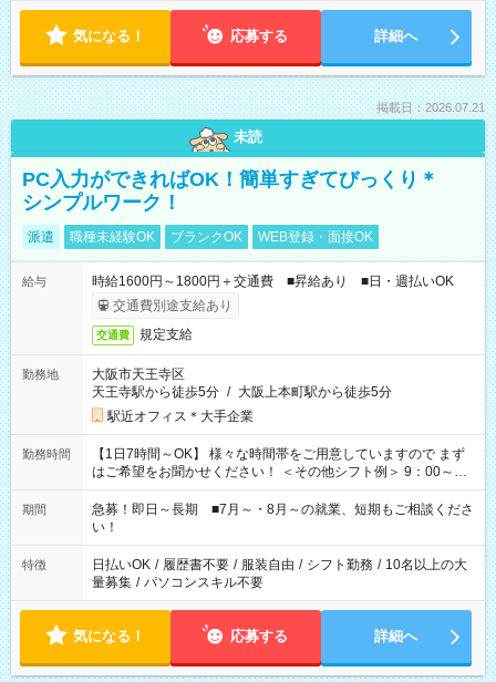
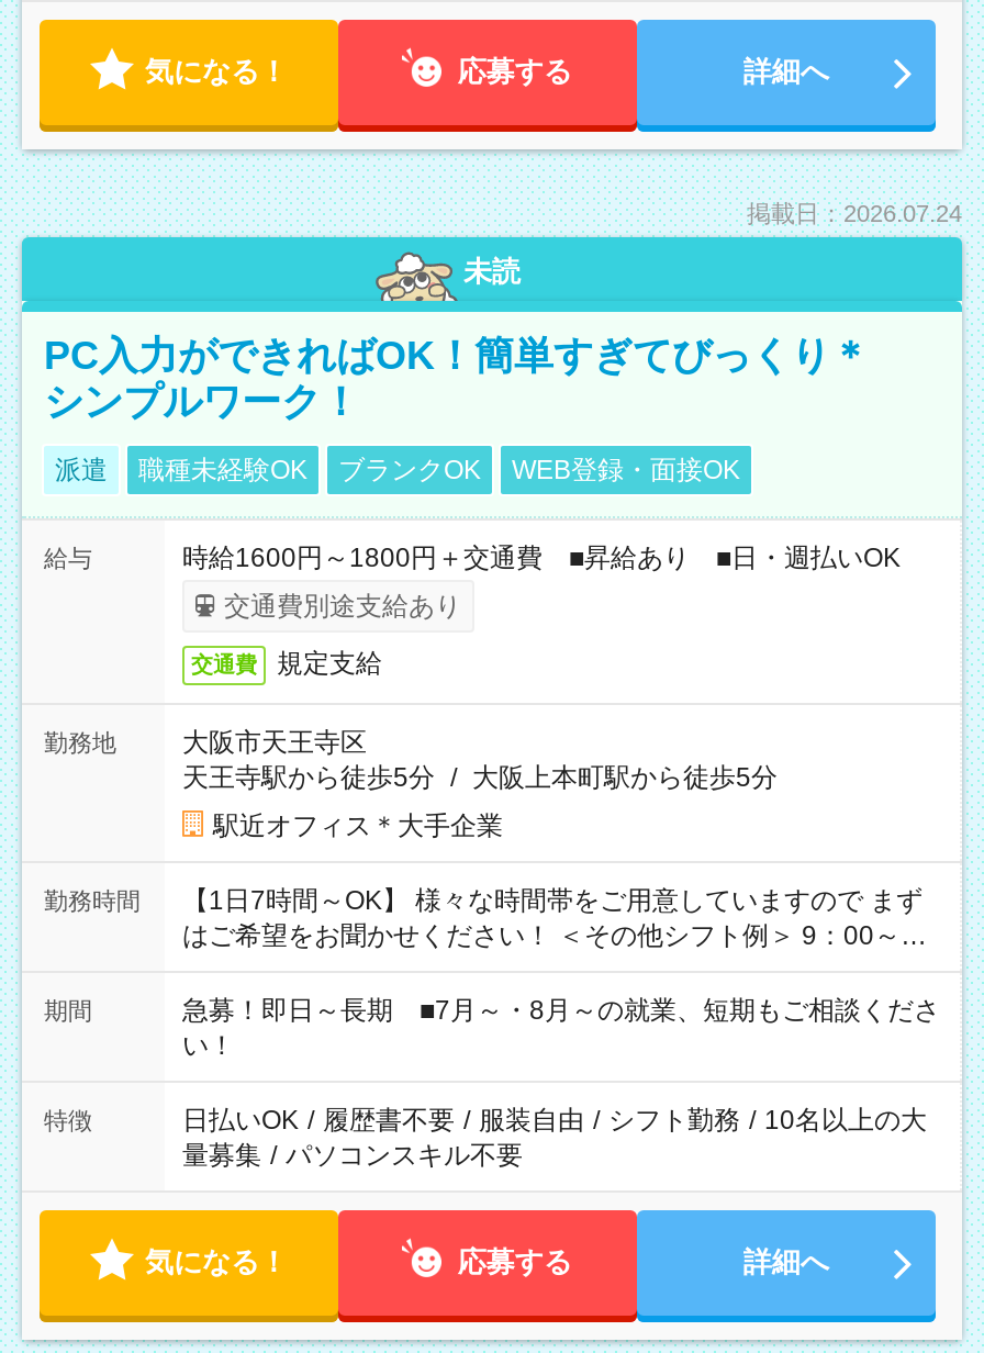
[376,101,485,114] 掲載日：2026.07.21 -> [747,200,962,226] 掲載日：2026.07.24

